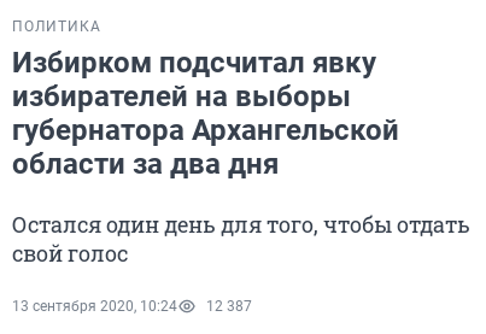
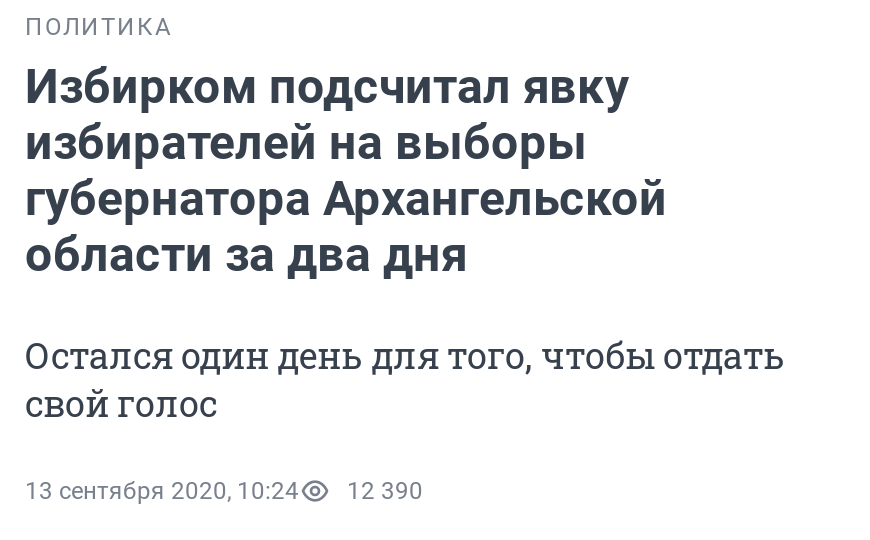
[12,298,252,315] 13 сентября 2020, 10:24 12 387 -> [25,477,423,505] 13 сентября 2020, 10:24 12 390

